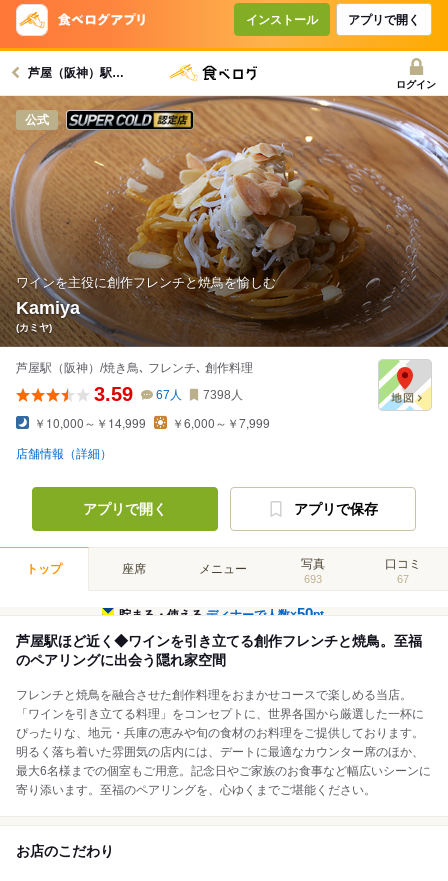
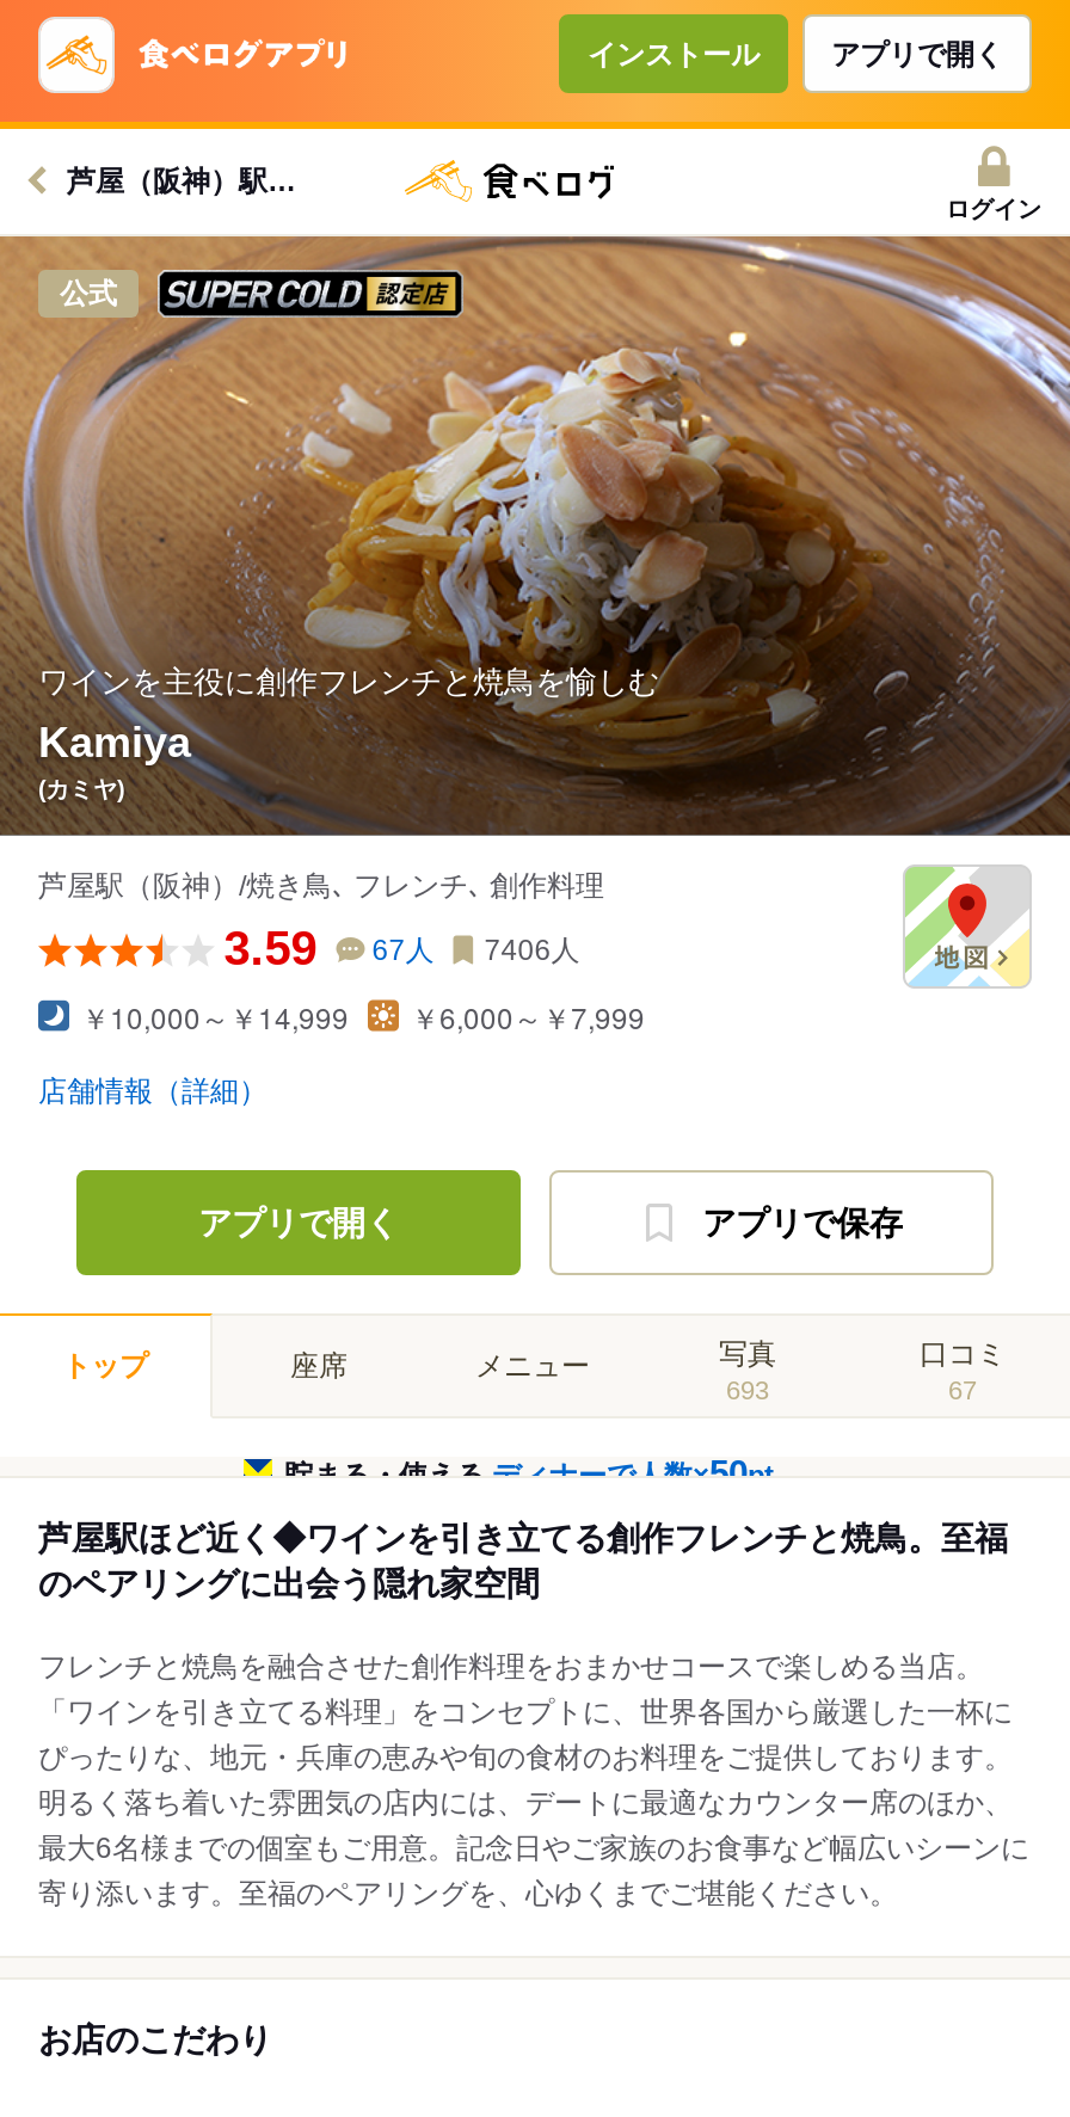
[94,383,243,405] 3.59 67人 7398人 -> [224,922,580,974] 3.59 67人 7406人

